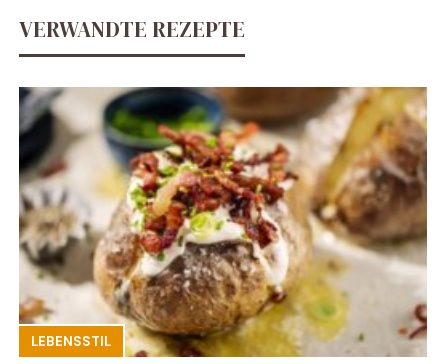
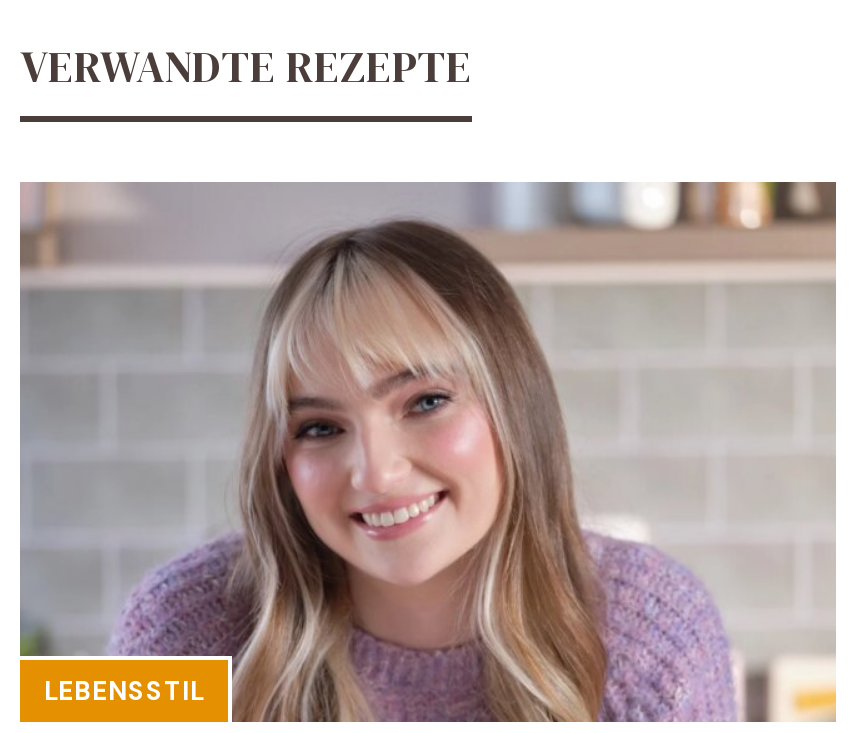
[19,86,428,358] [image] -> [20,180,836,724] [image]

